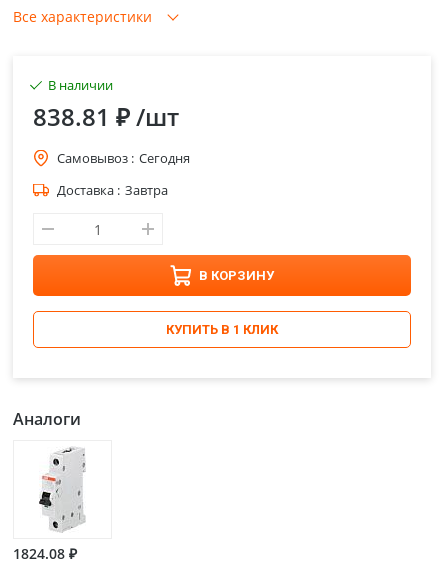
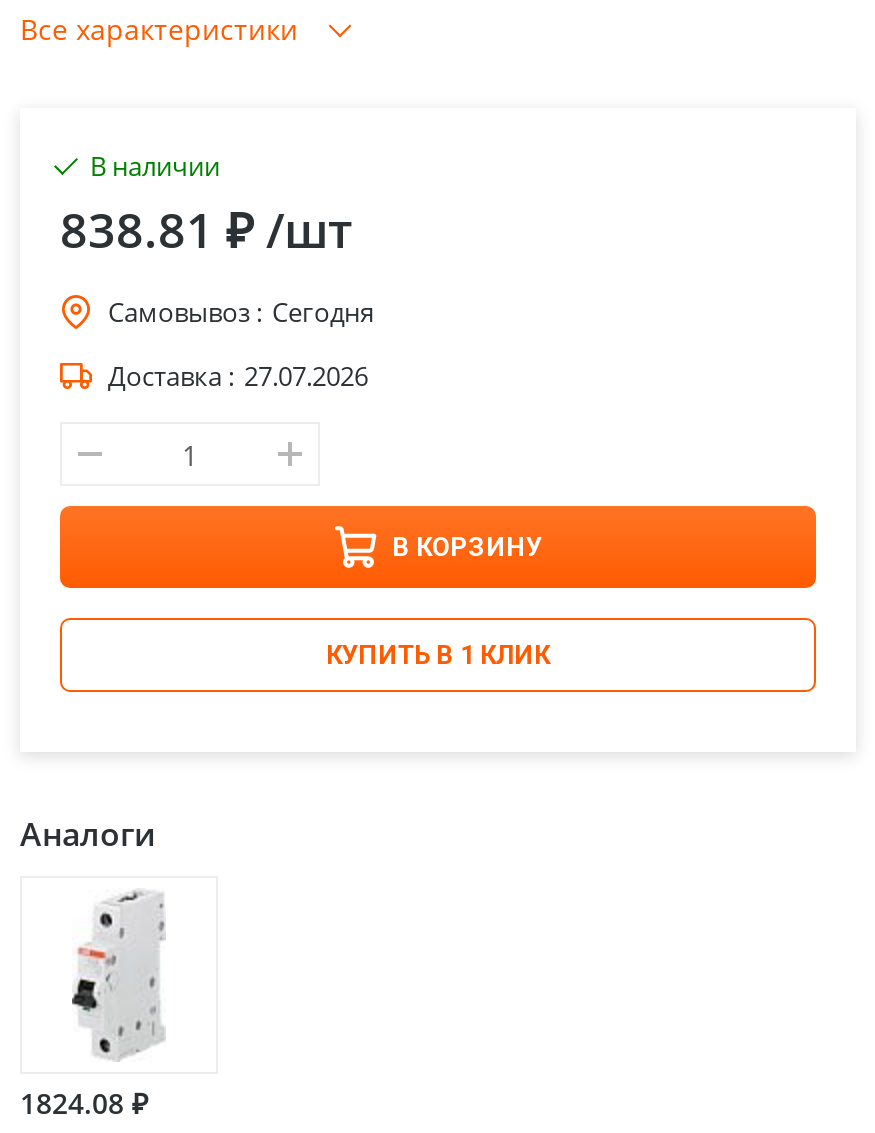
[57,181,168,199] Доставка : Завтра -> [108,358,368,394] Доставка : 27.07.2026

